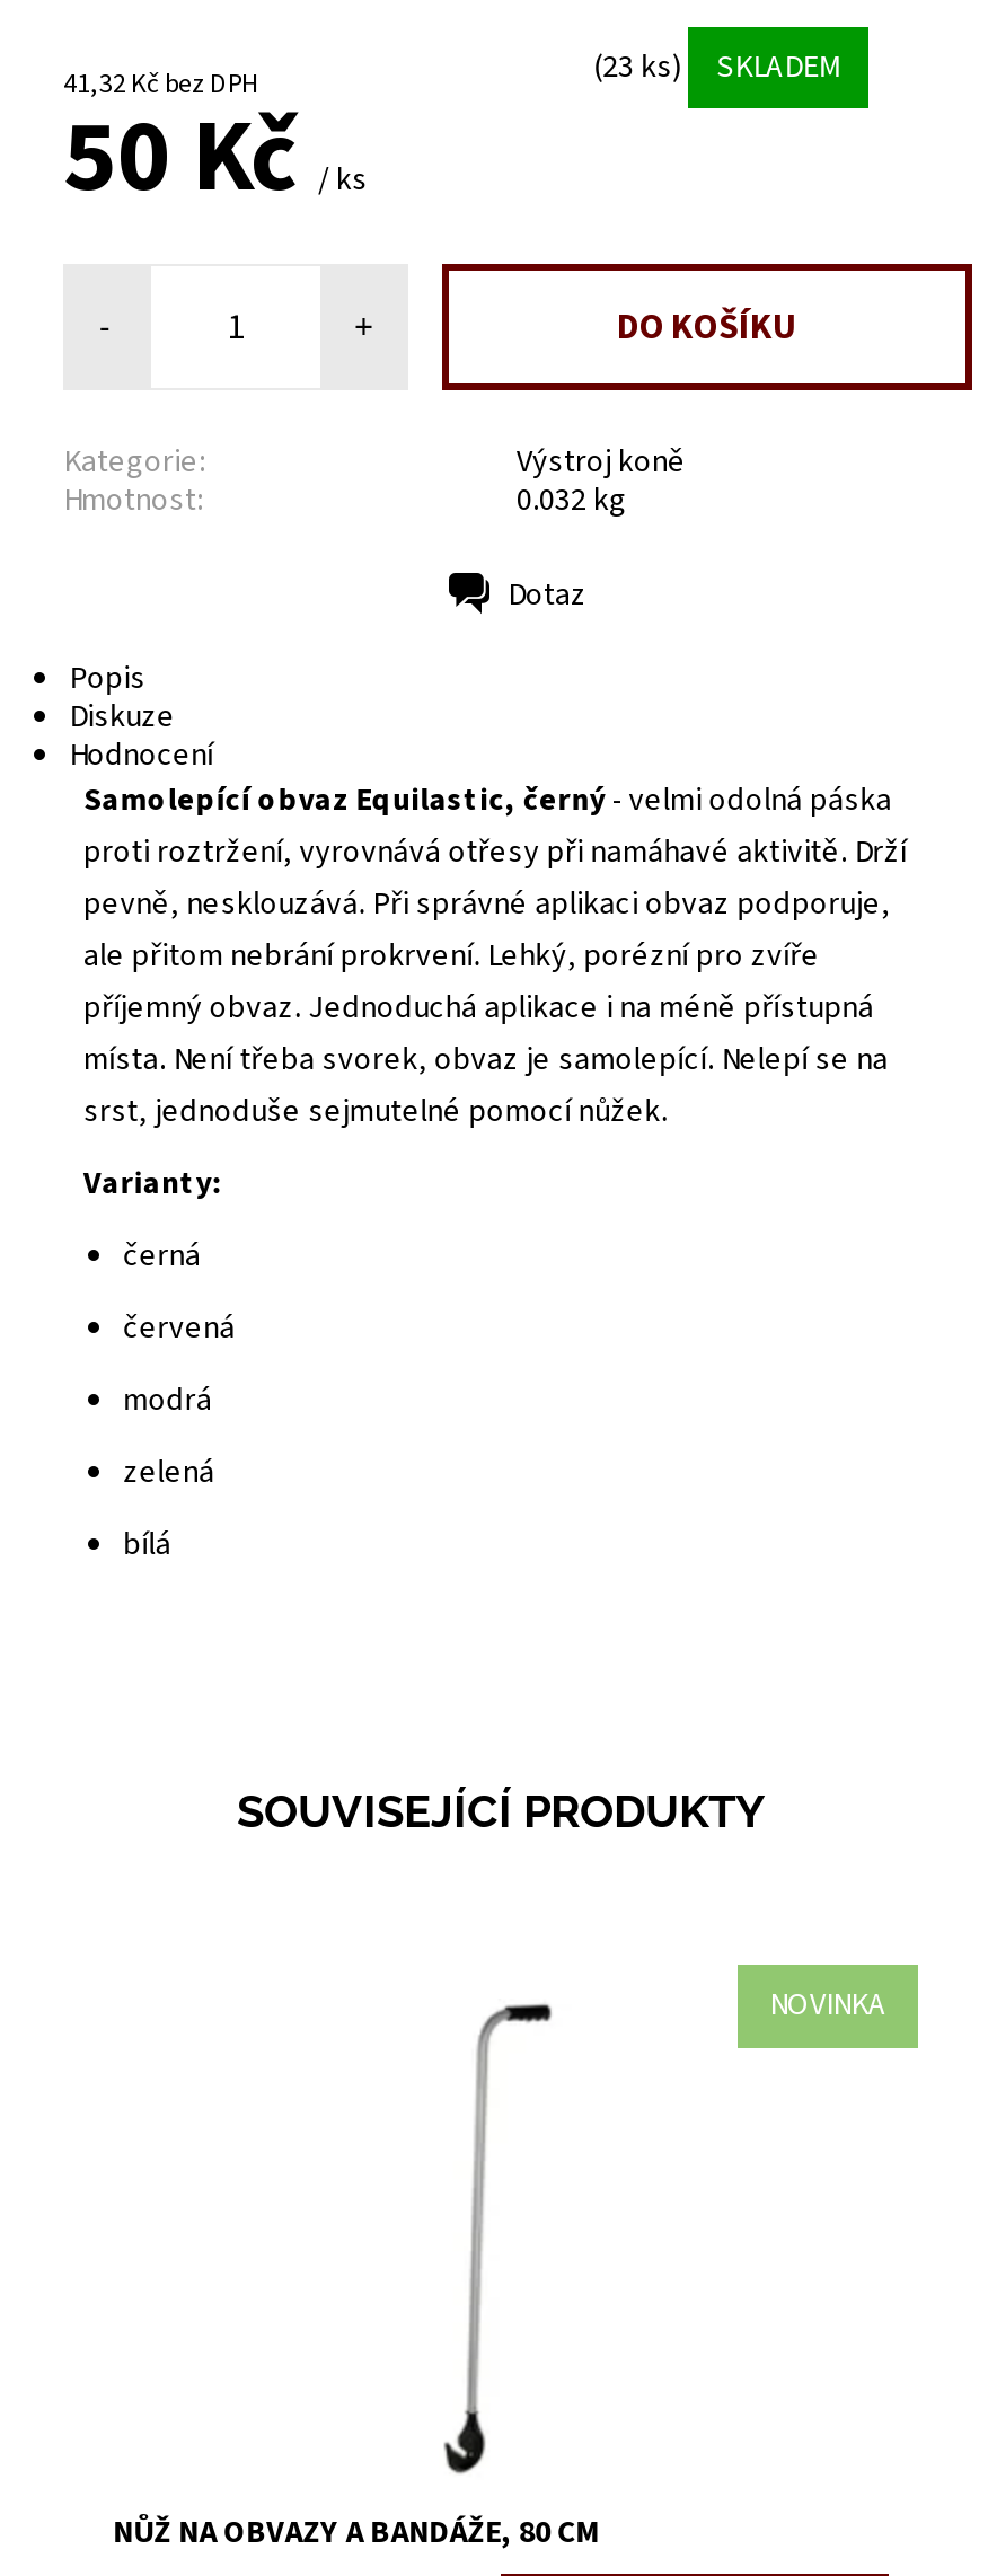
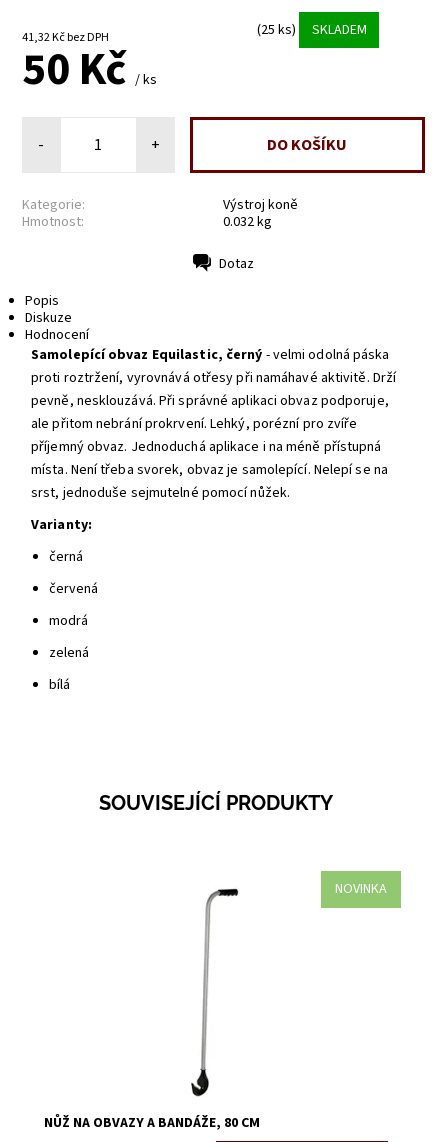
[593,45,840,90] (23 ks) SKLADEM -> [257,20,367,40] (25 ks) SKLADEM

